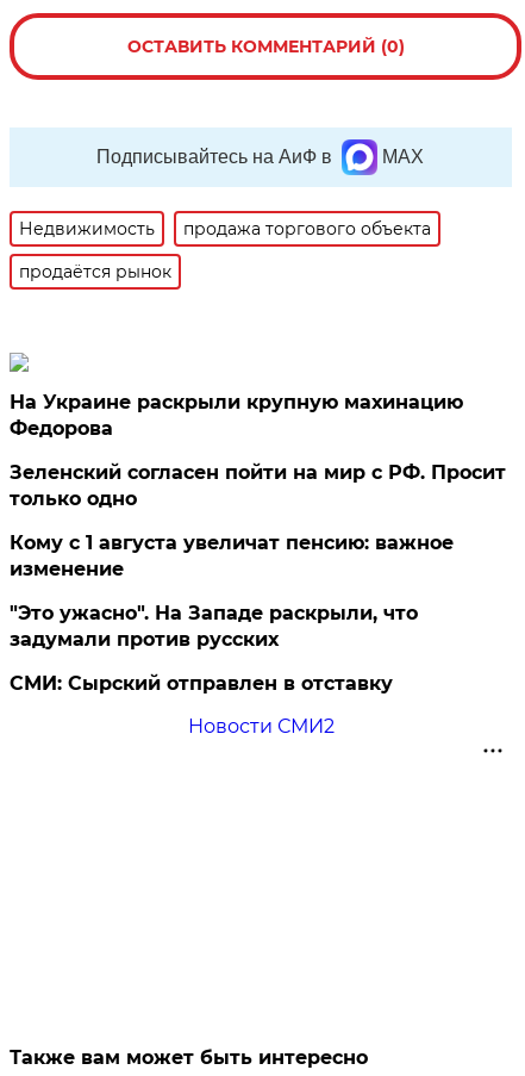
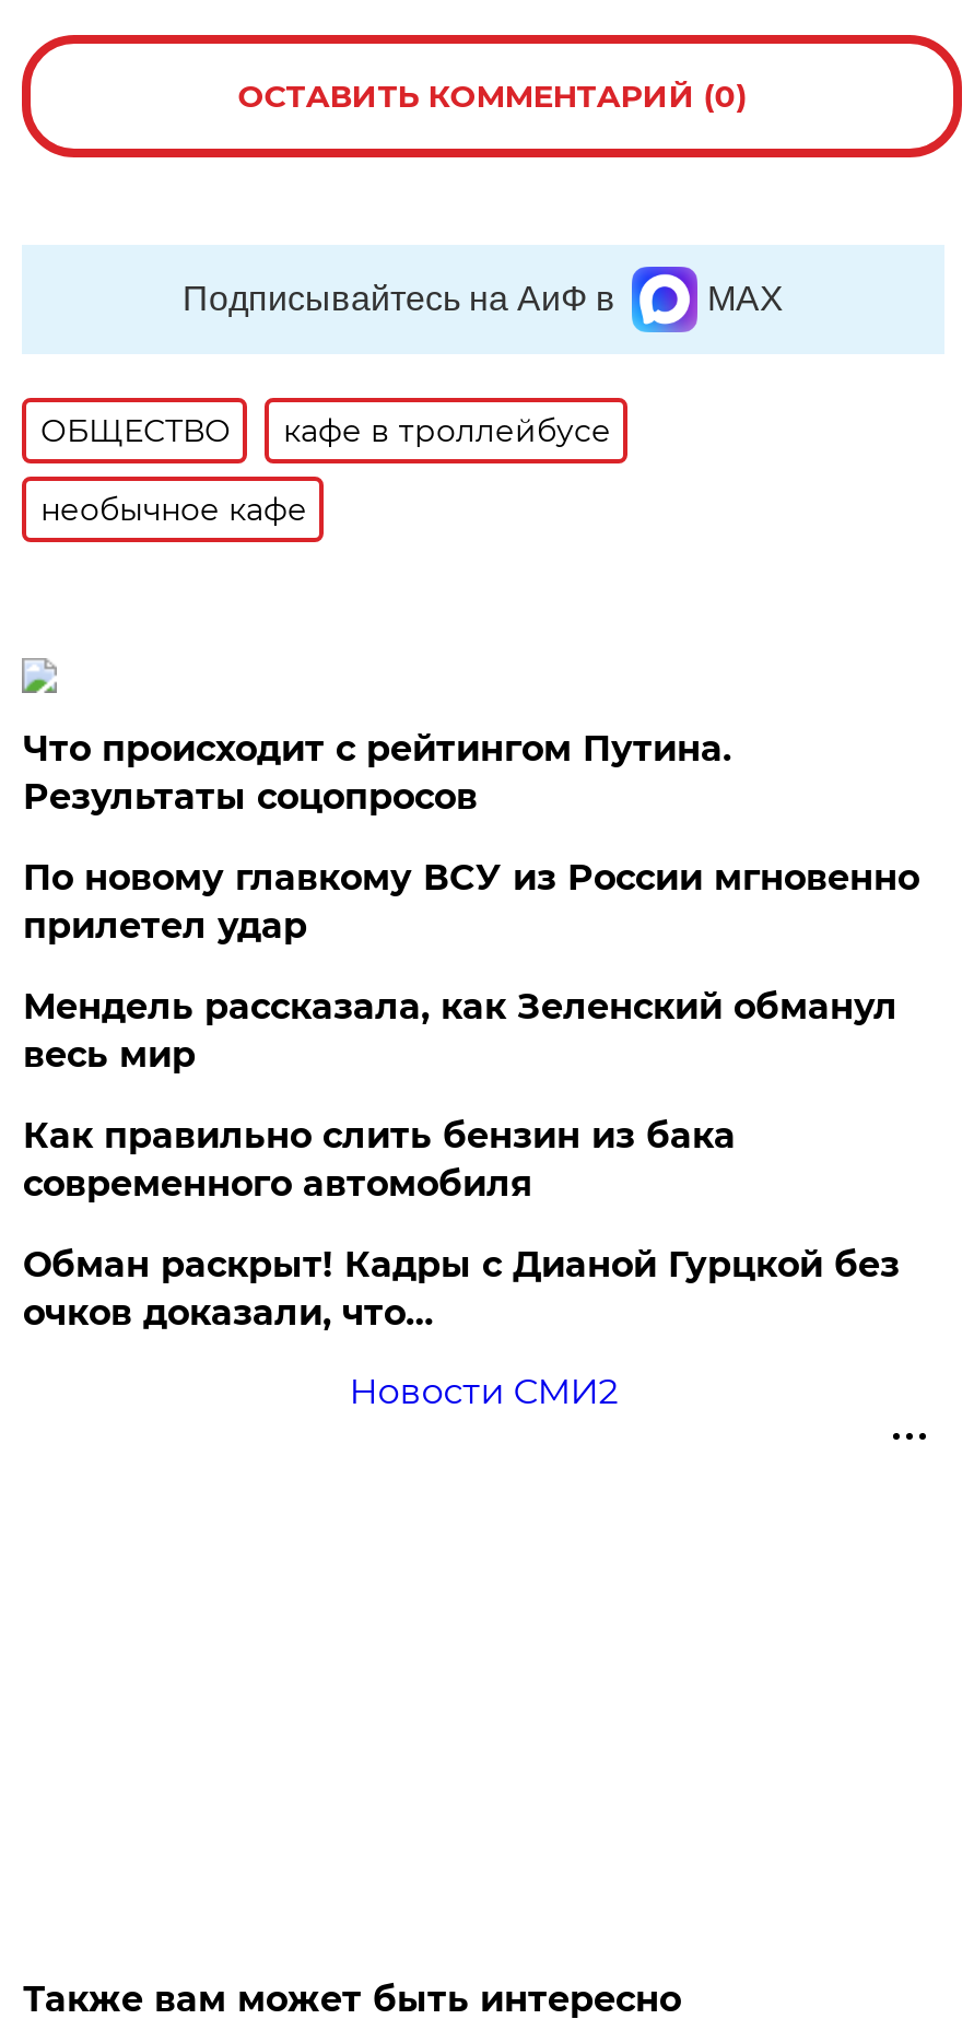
[20,218,431,240] Недвижимость | продажа торгового объекта -> [40,411,611,450] ОБЩЕСТВО | кафе в троллейбусе
[20,261,172,282] продаётся рынок -> [40,490,307,529] необычное кафе
[10,391,464,440] На Украине раскрыли крупную махинацию | Федорова -> [23,728,731,818] Что происходит с рейтингом Путина. | Результаты соцопросов
[10,461,506,510] Зеленский согласен пойти на мир с РФ. Просит | только одно -> [23,857,919,947] По новому главкому ВСУ из России мгновенно | прилетел удар
[10,531,454,580] Кому с 1 августа увеличат пенсию: важное | изменение -> [23,986,897,1076] Мендель рассказала, как Зеленский обманул | весь мир
[10,602,418,651] "Это ужасно". На Западе раскрыли, что | задумали против русских -> [23,1115,735,1205] Как правильно слить бензин из бака | современного автомобиля
[10,672,393,695] СМИ: Сырский отправлен в отставку -> [23,1244,899,1334] Обман раскрыт! Кадры с Дианой Гурцкой без | очков доказали, что…

